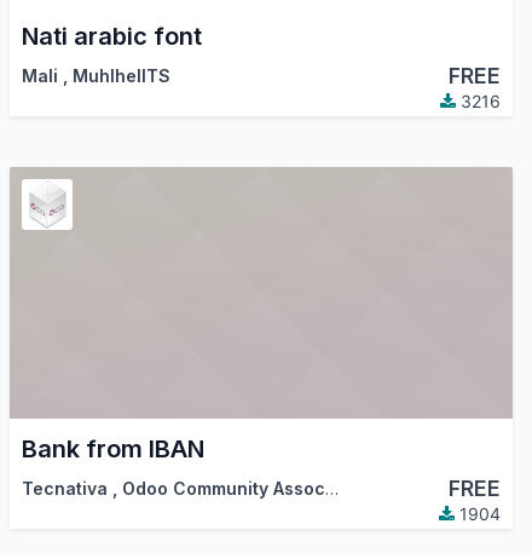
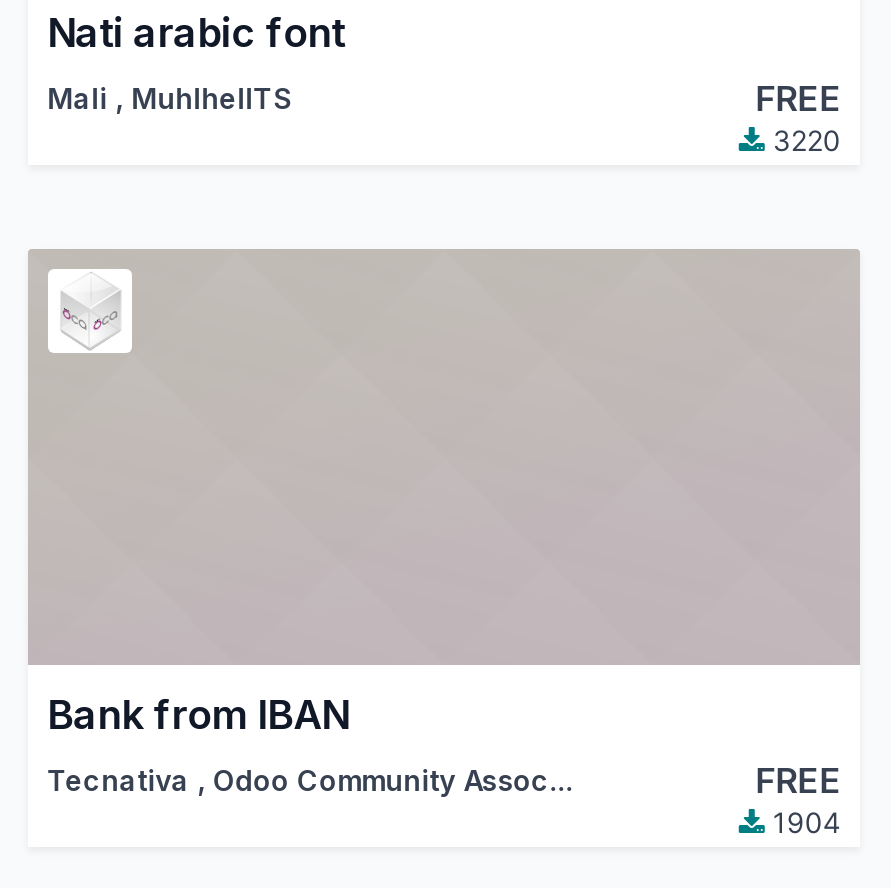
[456,91,501,112] 3216 -> [765,124,841,158] 3220

